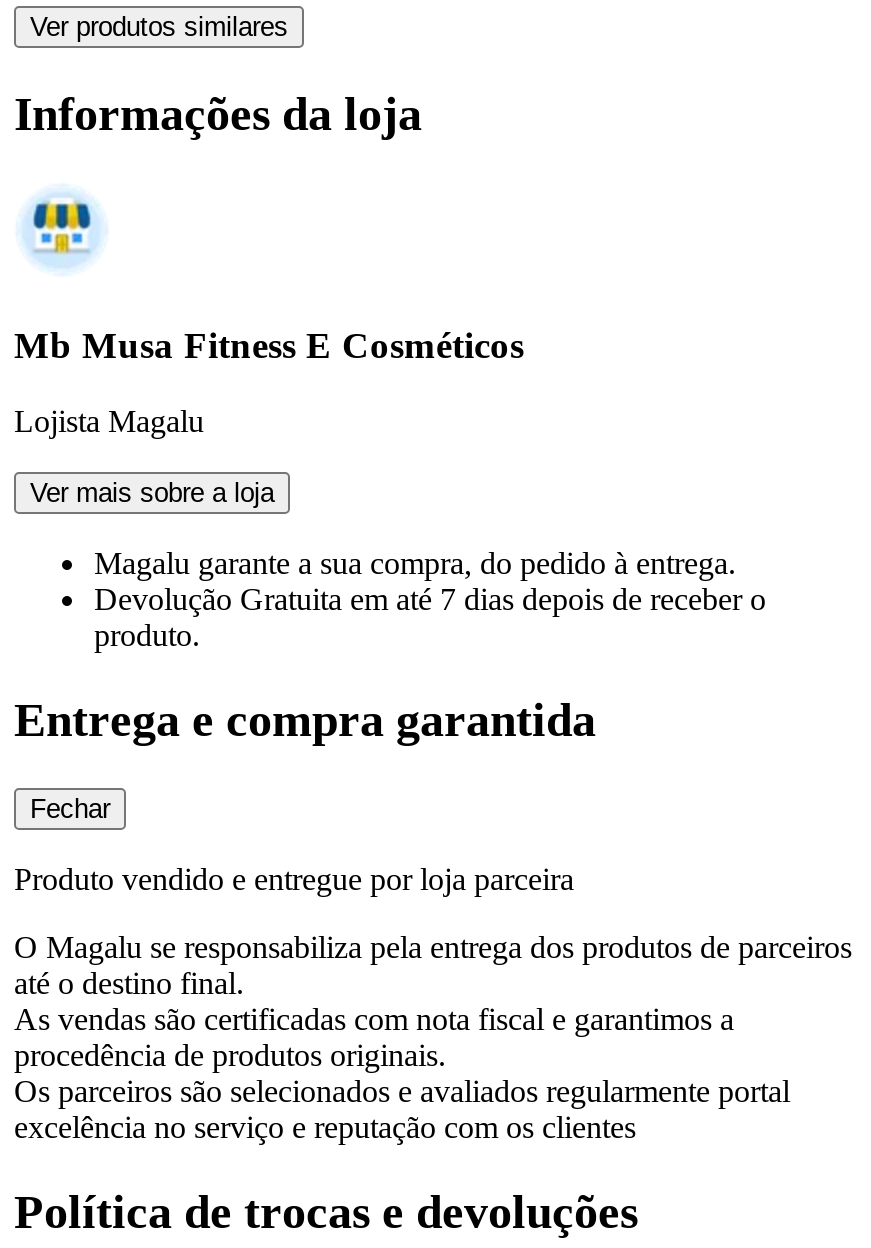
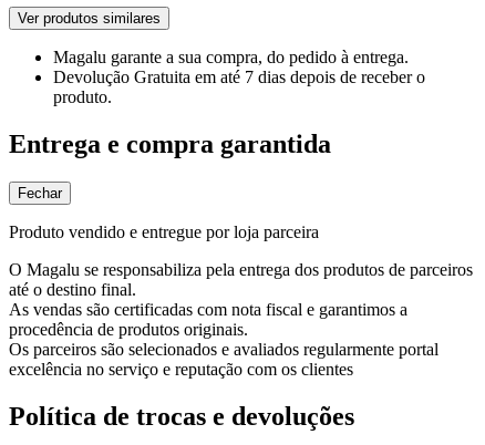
[14,88,422,140] Informações da loja -> none
[14,188,524,509] [image] | Mb Musa Fitness E Cosméticos | Lojista Magalu | Ver mais sobre a loja -> none

